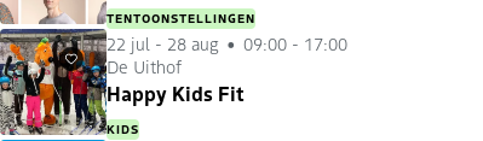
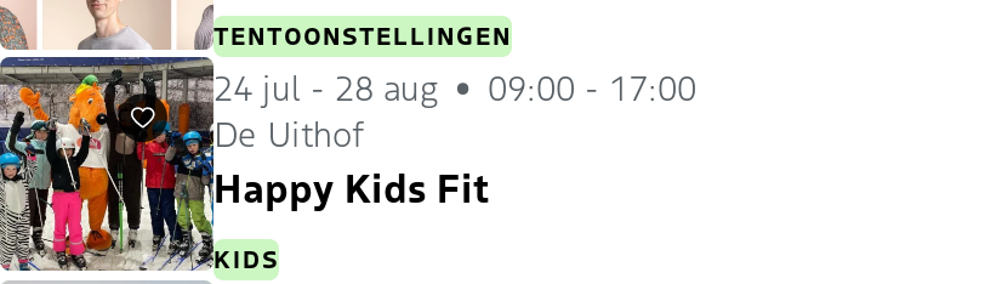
[107,31,347,55] 22 jul - 28 aug 09:00 - 17:00 -> [213,63,696,111] 24 jul - 28 aug 09:00 - 17:00

